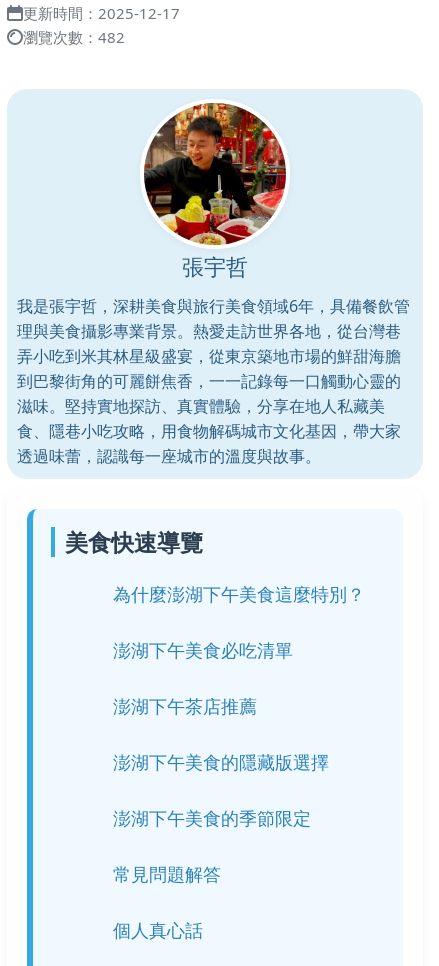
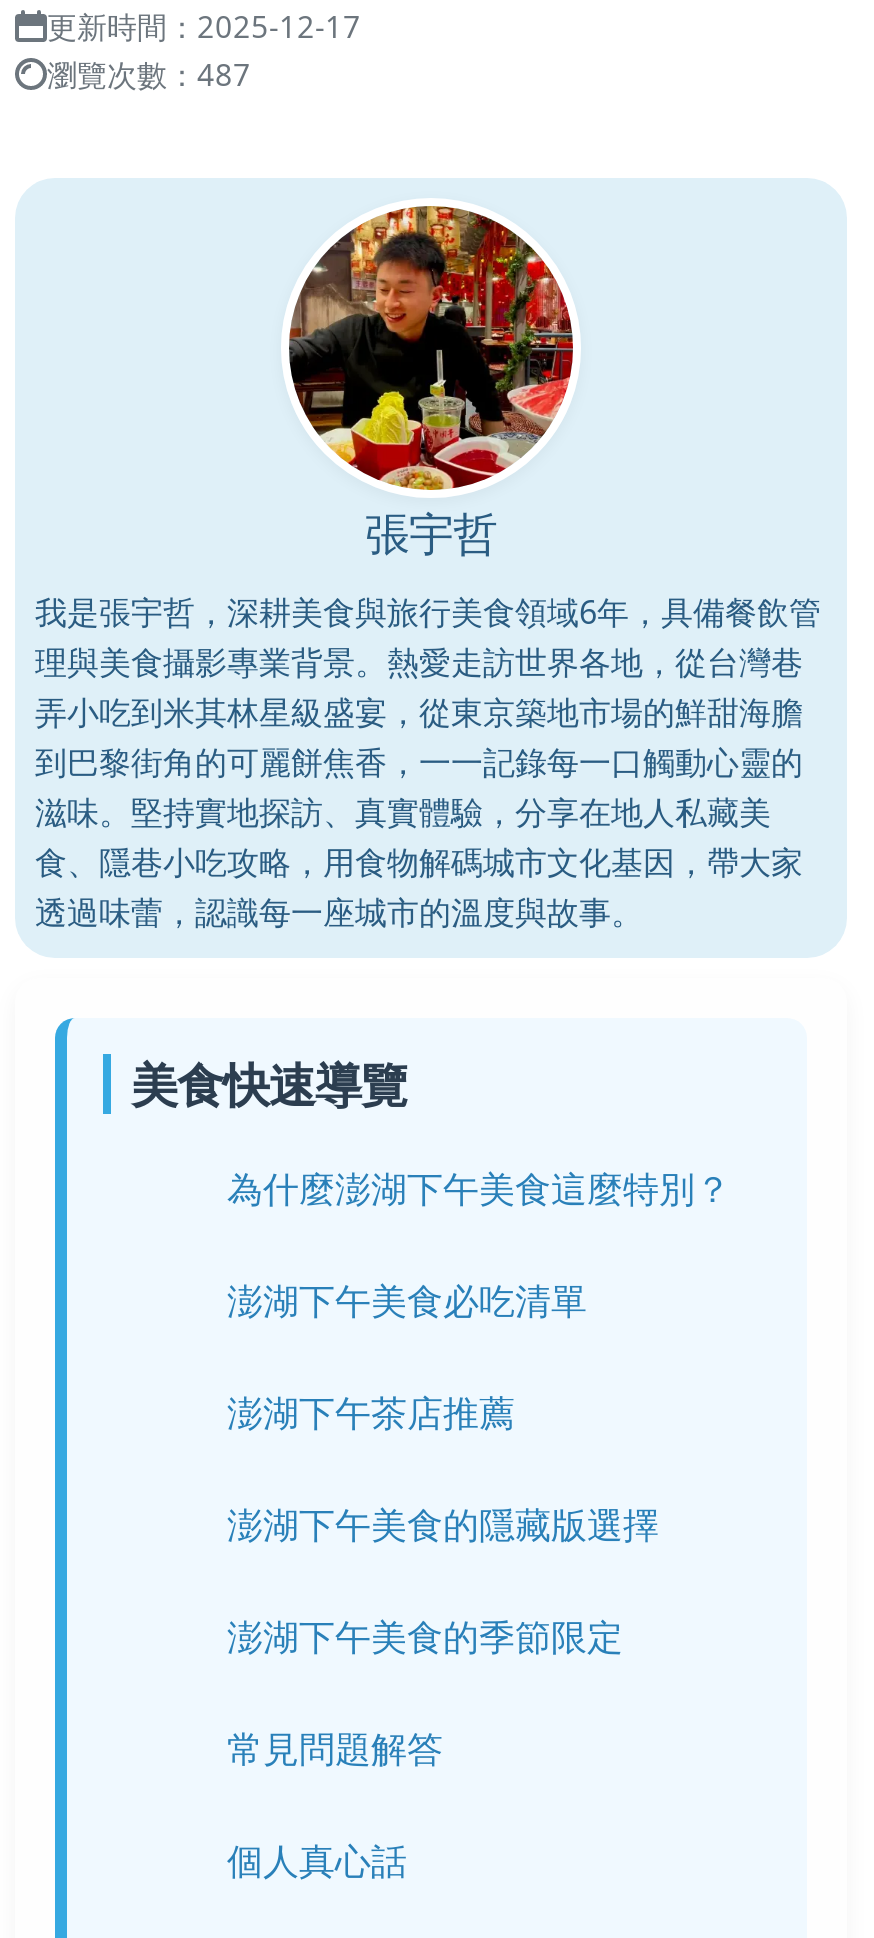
[23,27,125,47] 瀏覽次數：482 -> [47,54,251,94] 瀏覽次數：487

